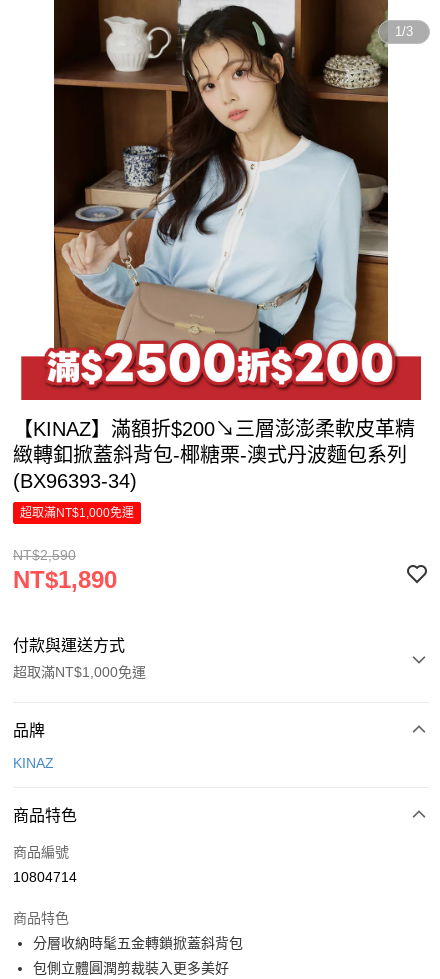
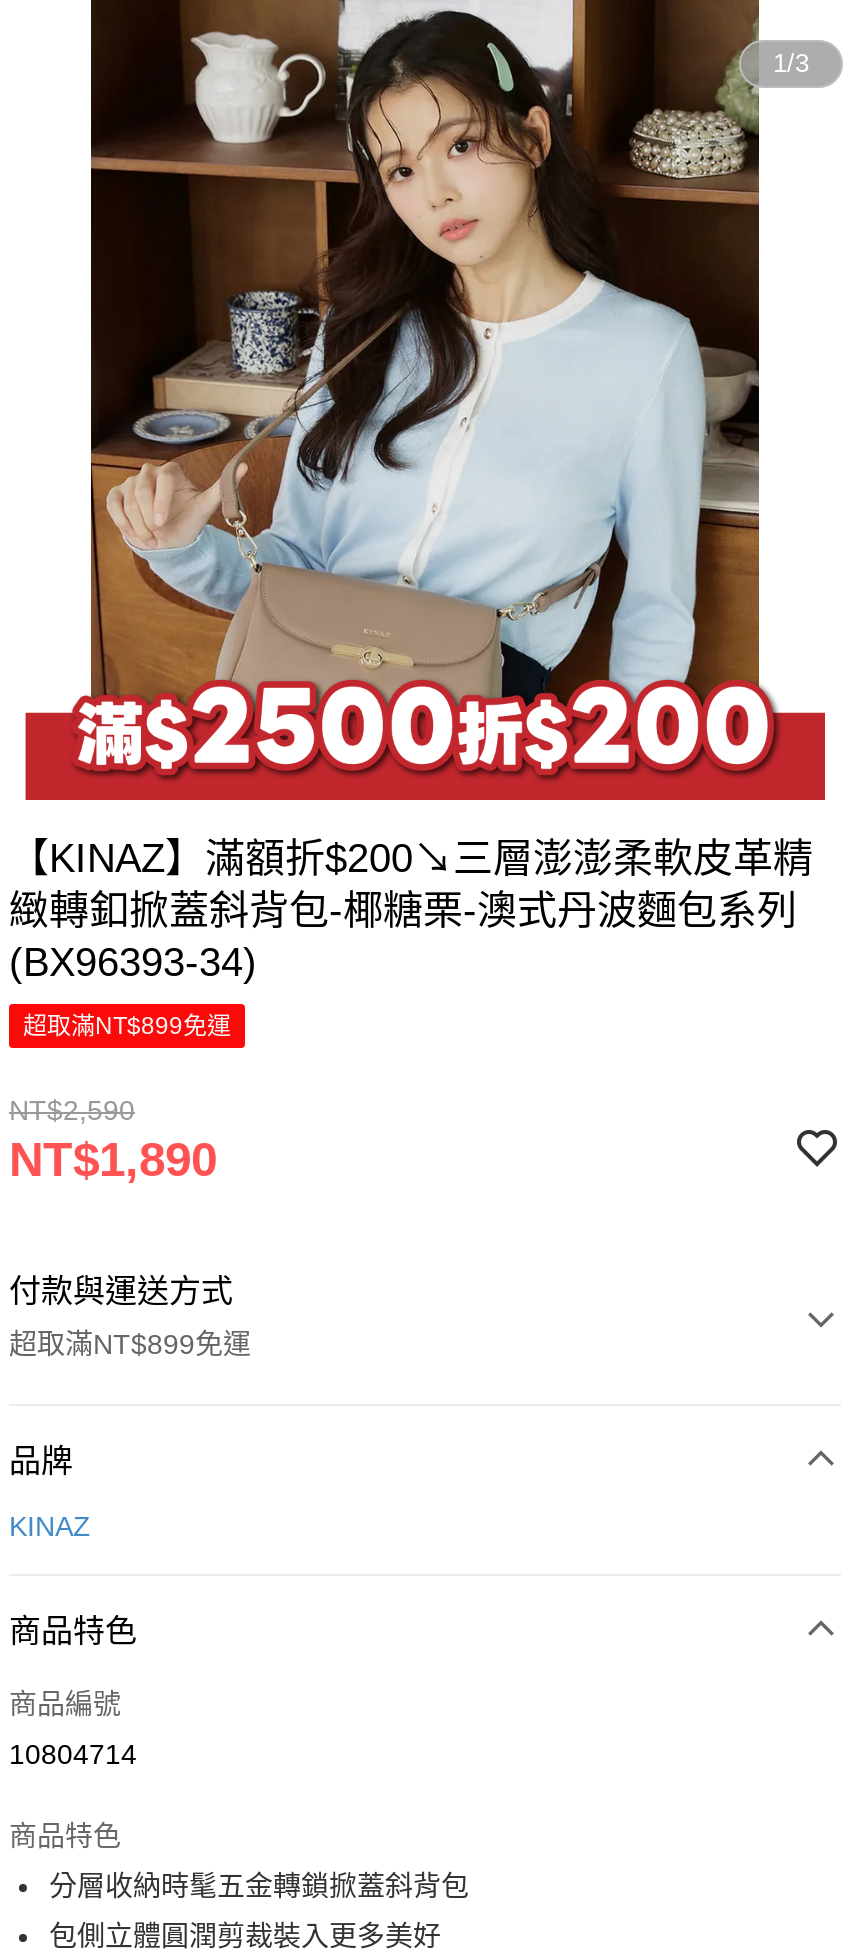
[20,506,134,520] 超取滿NT$1,000免運 -> [23,1012,231,1040] 超取滿NT$899免運
[13,664,146,680] 超取滿NT$1,000免運 -> [9,1328,251,1360] 超取滿NT$899免運

